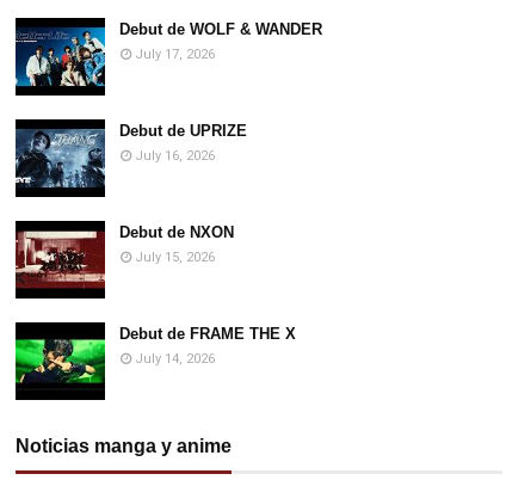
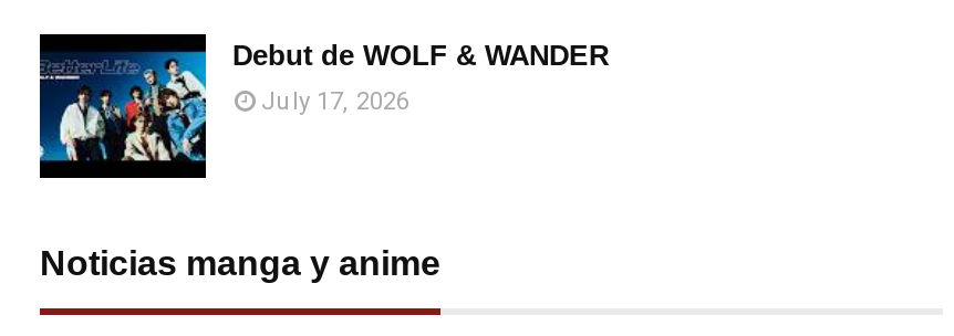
[14,118,247,198] [image] | Debut de UPRIZE | July 16, 2026 -> none
[14,220,234,300] [image] | Debut de NXON | July 15, 2026 -> none
[14,325,296,390] [image] | Debut de FRAME THE X | July 14, 2026 -> none

